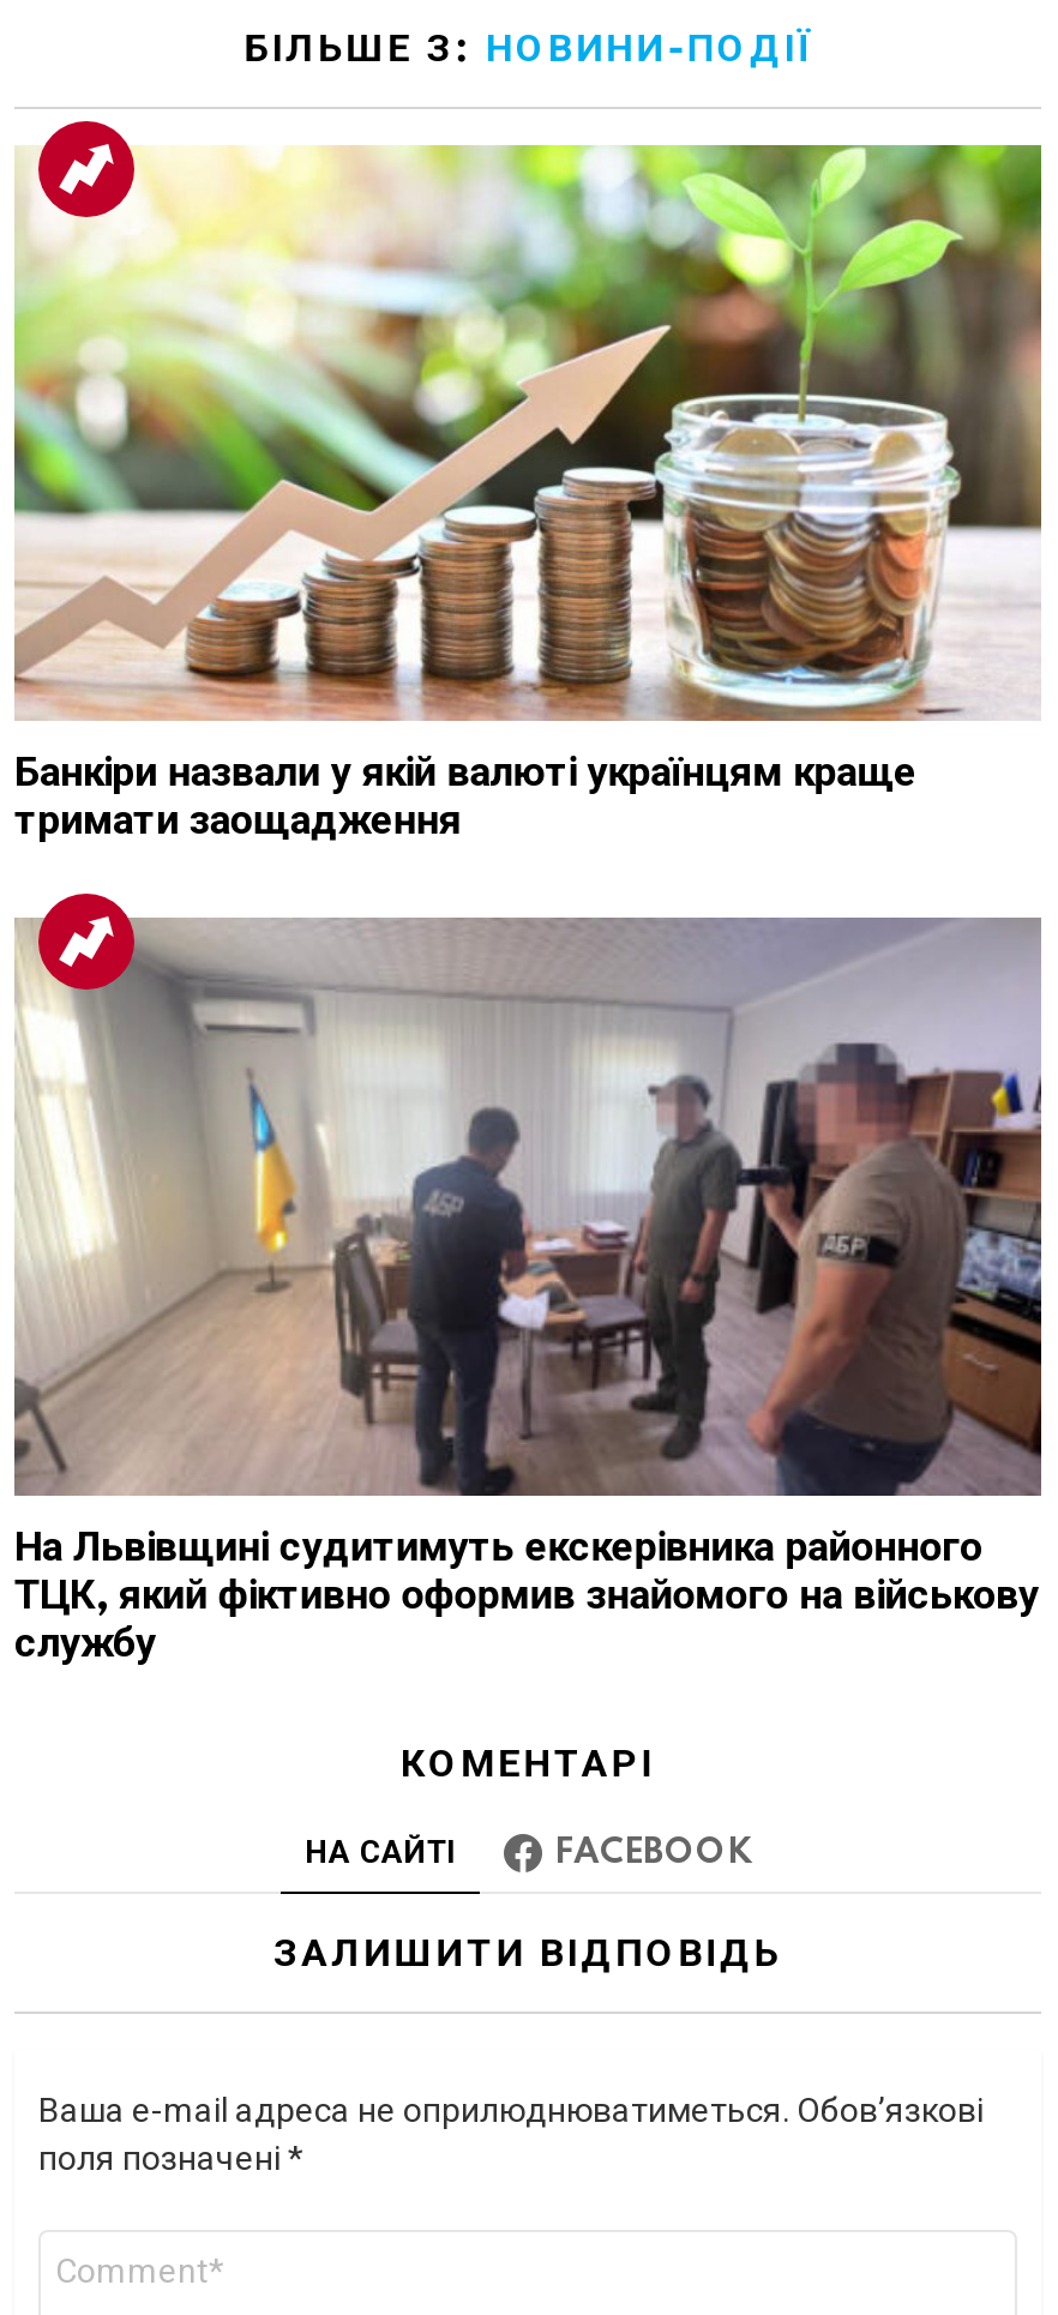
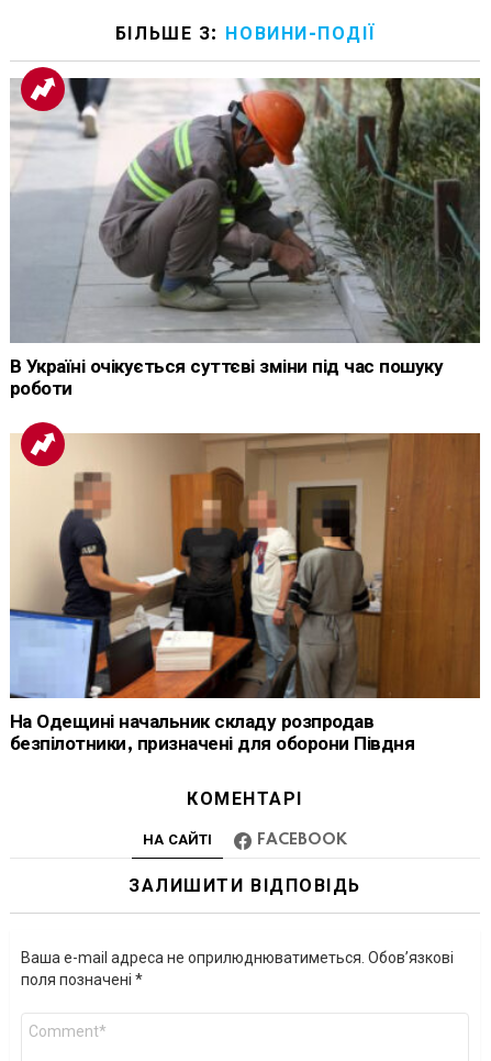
[14,142,1044,844] [image] | Банкіри назвали у якій валюті українцям краще | тримати заощадження -> [10,77,481,399] [image] | В Україні очікується суттєві зміни під час пошуку | роботи
[12,916,1044,1666] [image] | На Львівщині судитимуть екскерівника районного | ТЦК, який фіктивно оформив знайомого на військову | службу -> [10,432,481,755] [image] | На Одещині начальник складу розпродав | безпілотники, призначені для оборони Півдня

